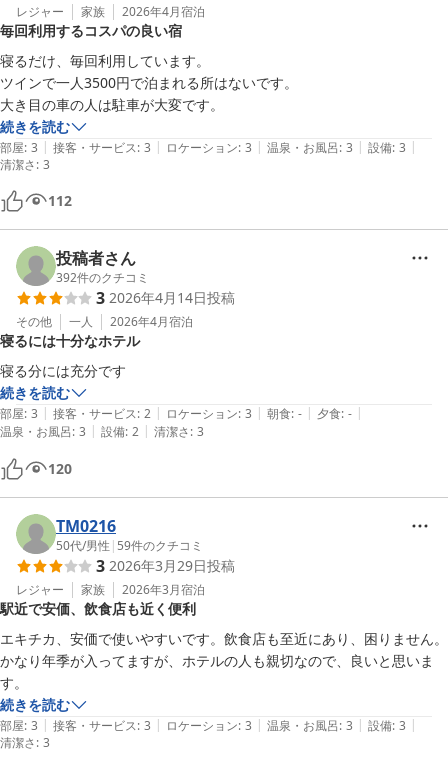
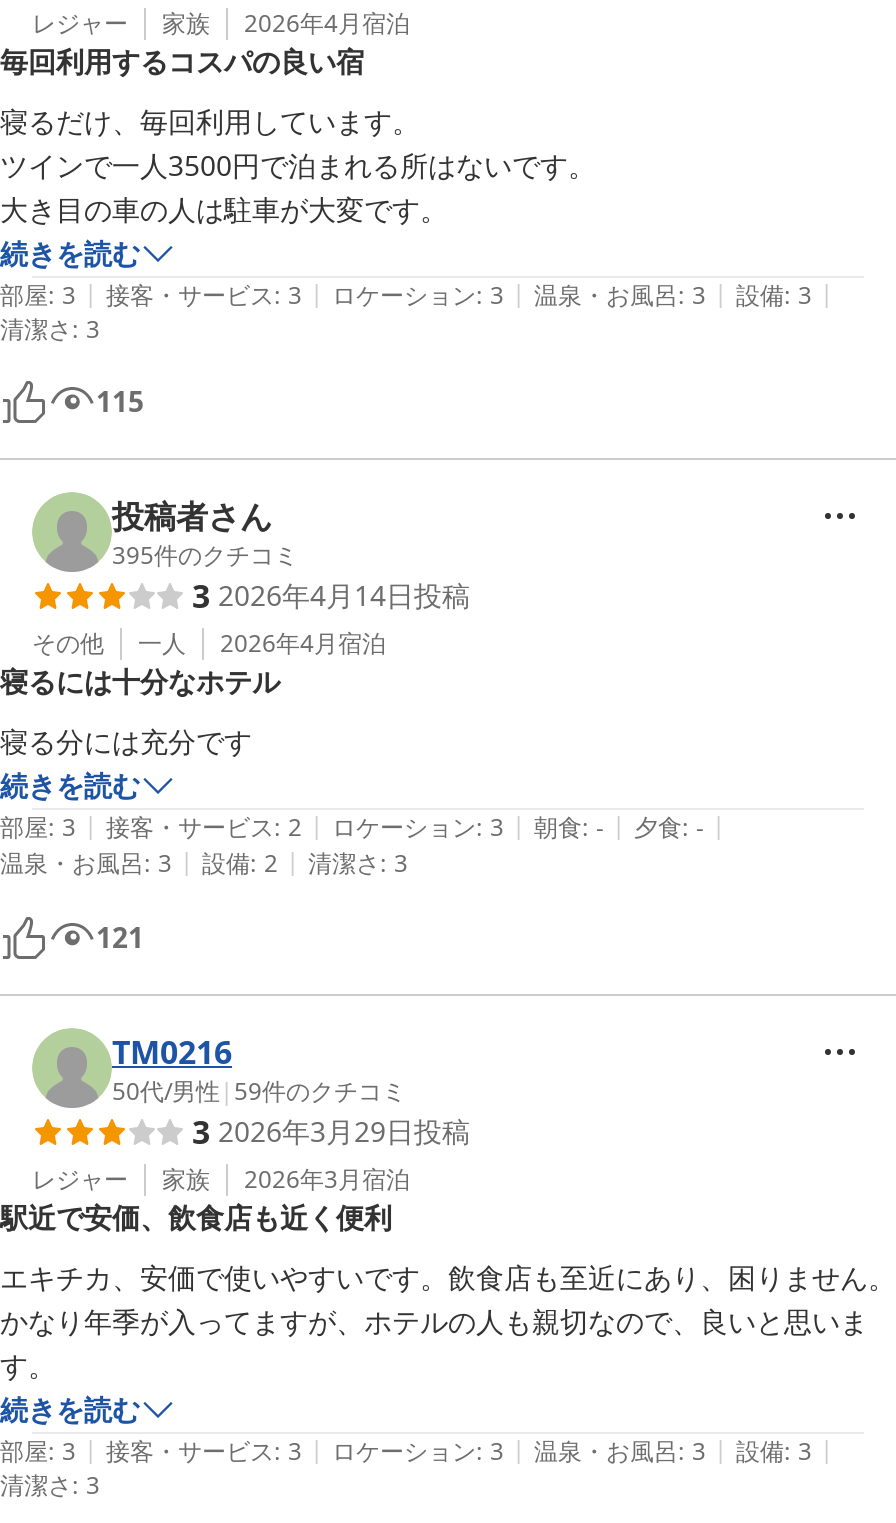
[48,191,72,210] 112 -> [96,382,144,420] 115
[56,269,149,286] 392件のクチコミ -> [112,538,298,572] 395件のクチコミ
[48,459,72,478] 120 -> [96,918,144,956] 121

